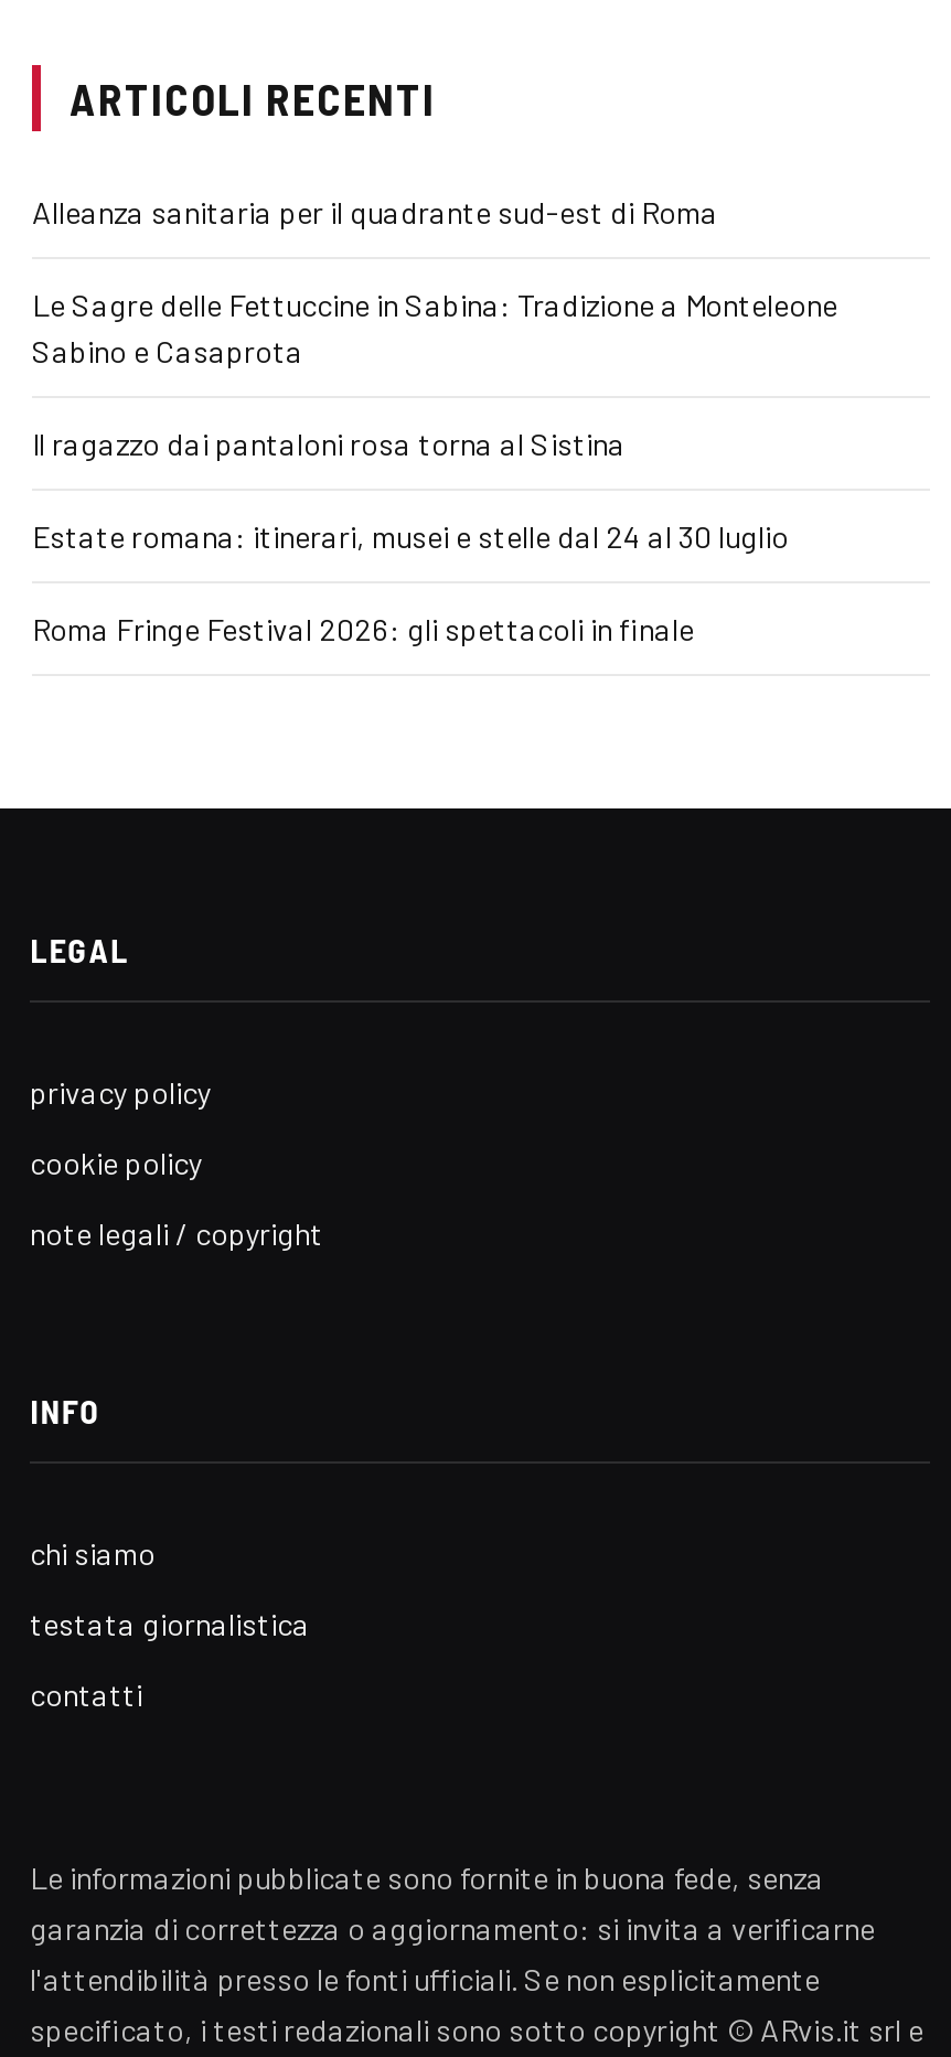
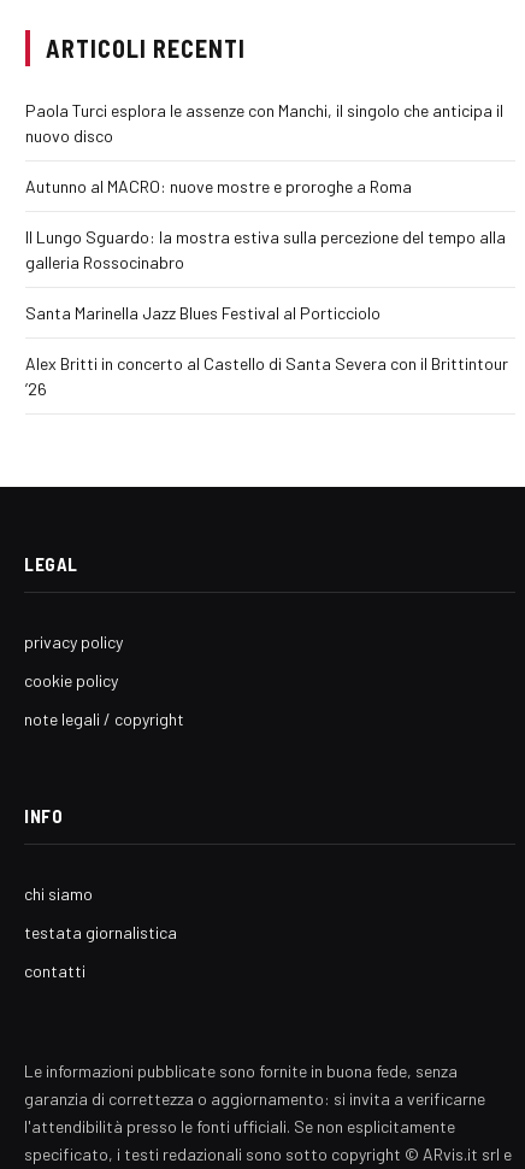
[32,193,718,231] Alleanza sanitaria per il quadrante sud-est di Roma -> [25,100,503,146] Paola Turci esplora le assenze con Manchi, il singolo che anticipa il | nuovo disco
[32,286,837,369] Le Sagre delle Fettuccine in Sabina: Tradizione a Monteleone | Sabino e Casaprota -> [25,176,412,196] Autunno al MACRO: nuove mostre e proroghe a Roma
[32,425,626,462] Il ragazzo dai pantaloni rosa torna al Sistina -> [25,227,506,272] Il Lungo Sguardo: la mostra estiva sulla percezione del tempo alla | galleria Rossocinabro
[32,517,789,555] Estate romana: itinerari, musei e stelle dal 24 al 30 luglio -> [25,302,381,323] Santa Marinella Jazz Blues Festival al Porticciolo
[32,610,694,647] Roma Fringe Festival 2026: gli spettacoli in finale -> [25,353,508,399] Alex Britti in concerto al Castello di Santa Severa con il Brittintour | ’26

